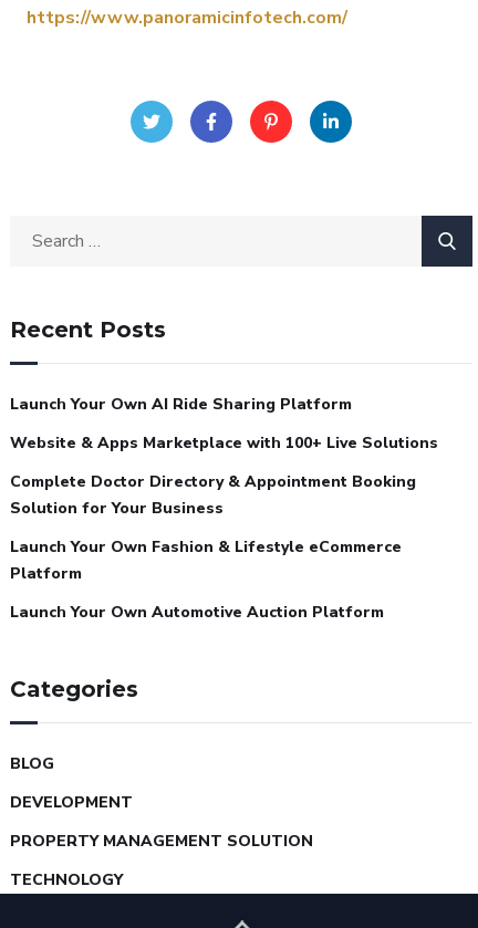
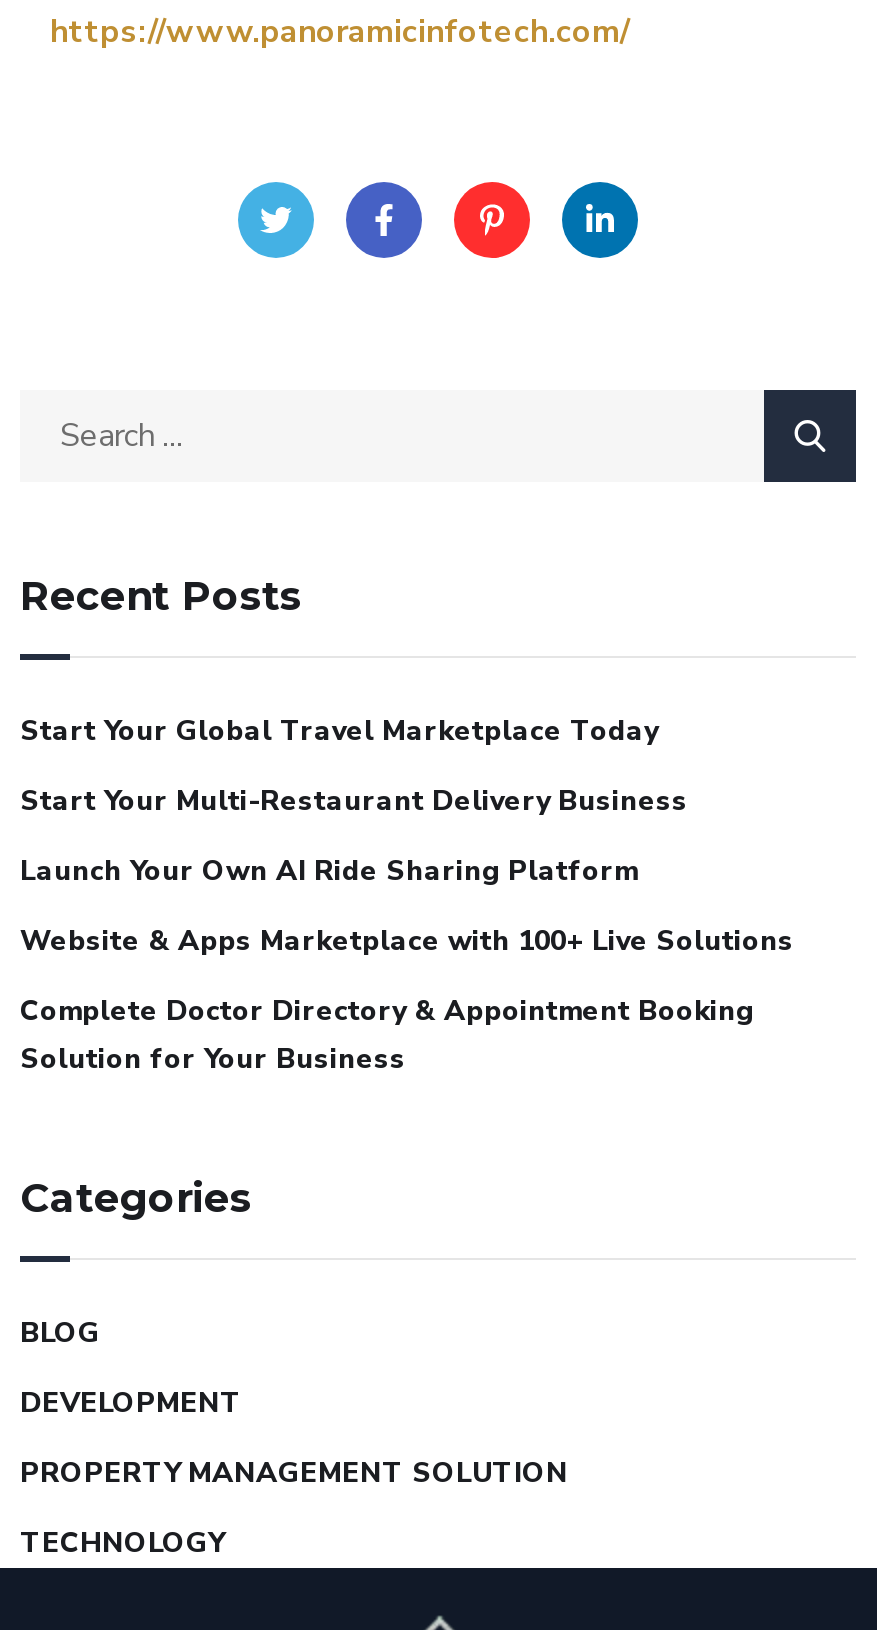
none -> [20,713,688,821] Start Your Global Travel Marketplace Today | Start Your Multi-Restaurant Delivery Business
moved [10,394,438,519] -> [20,853,794,1079]: Launch Your Own AI Ride Sharing Platform | Website & Apps Marketplace with 100+ Live Solutions | Complete Doctor Directory & Appointment Booking | Solution for Your Business
[10,537,402,623] Launch Your Own Fashion & Lifestyle eCommerce | Platform | Launch Your Own Automotive Auction Platform -> none

